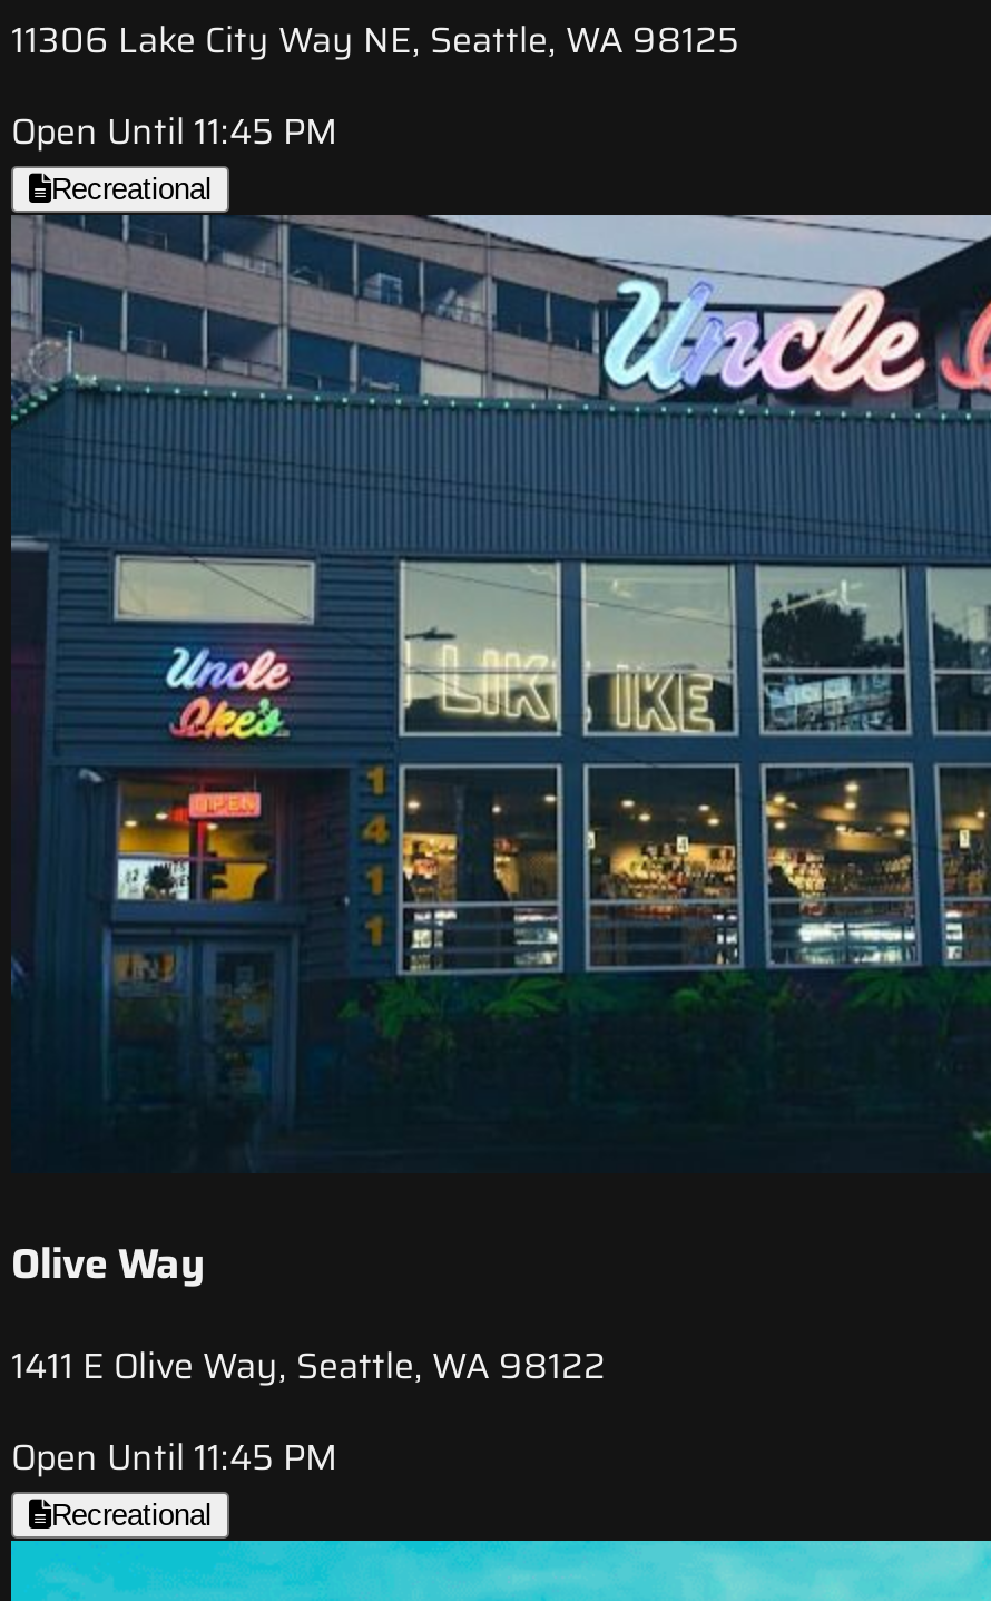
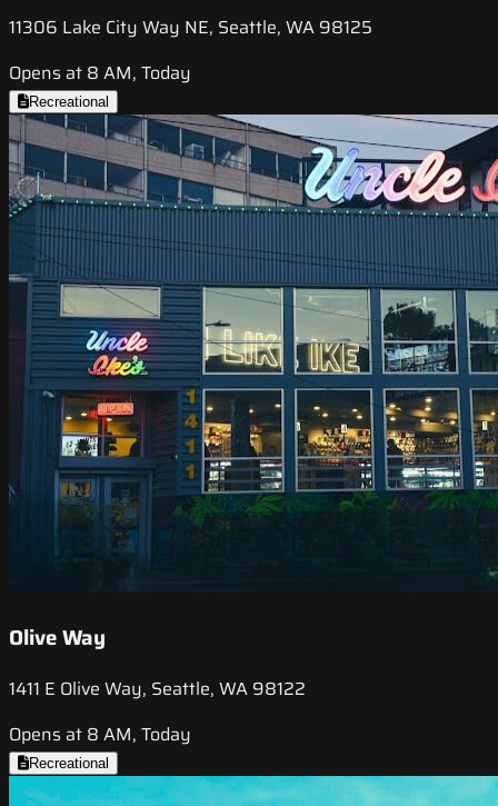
[11,105,338,160] Open Until 11:45 PM -> [9,59,191,87] Opens at 8 AM, Today
[11,1429,338,1485] Open Until 11:45 PM -> [9,720,191,748] Opens at 8 AM, Today

